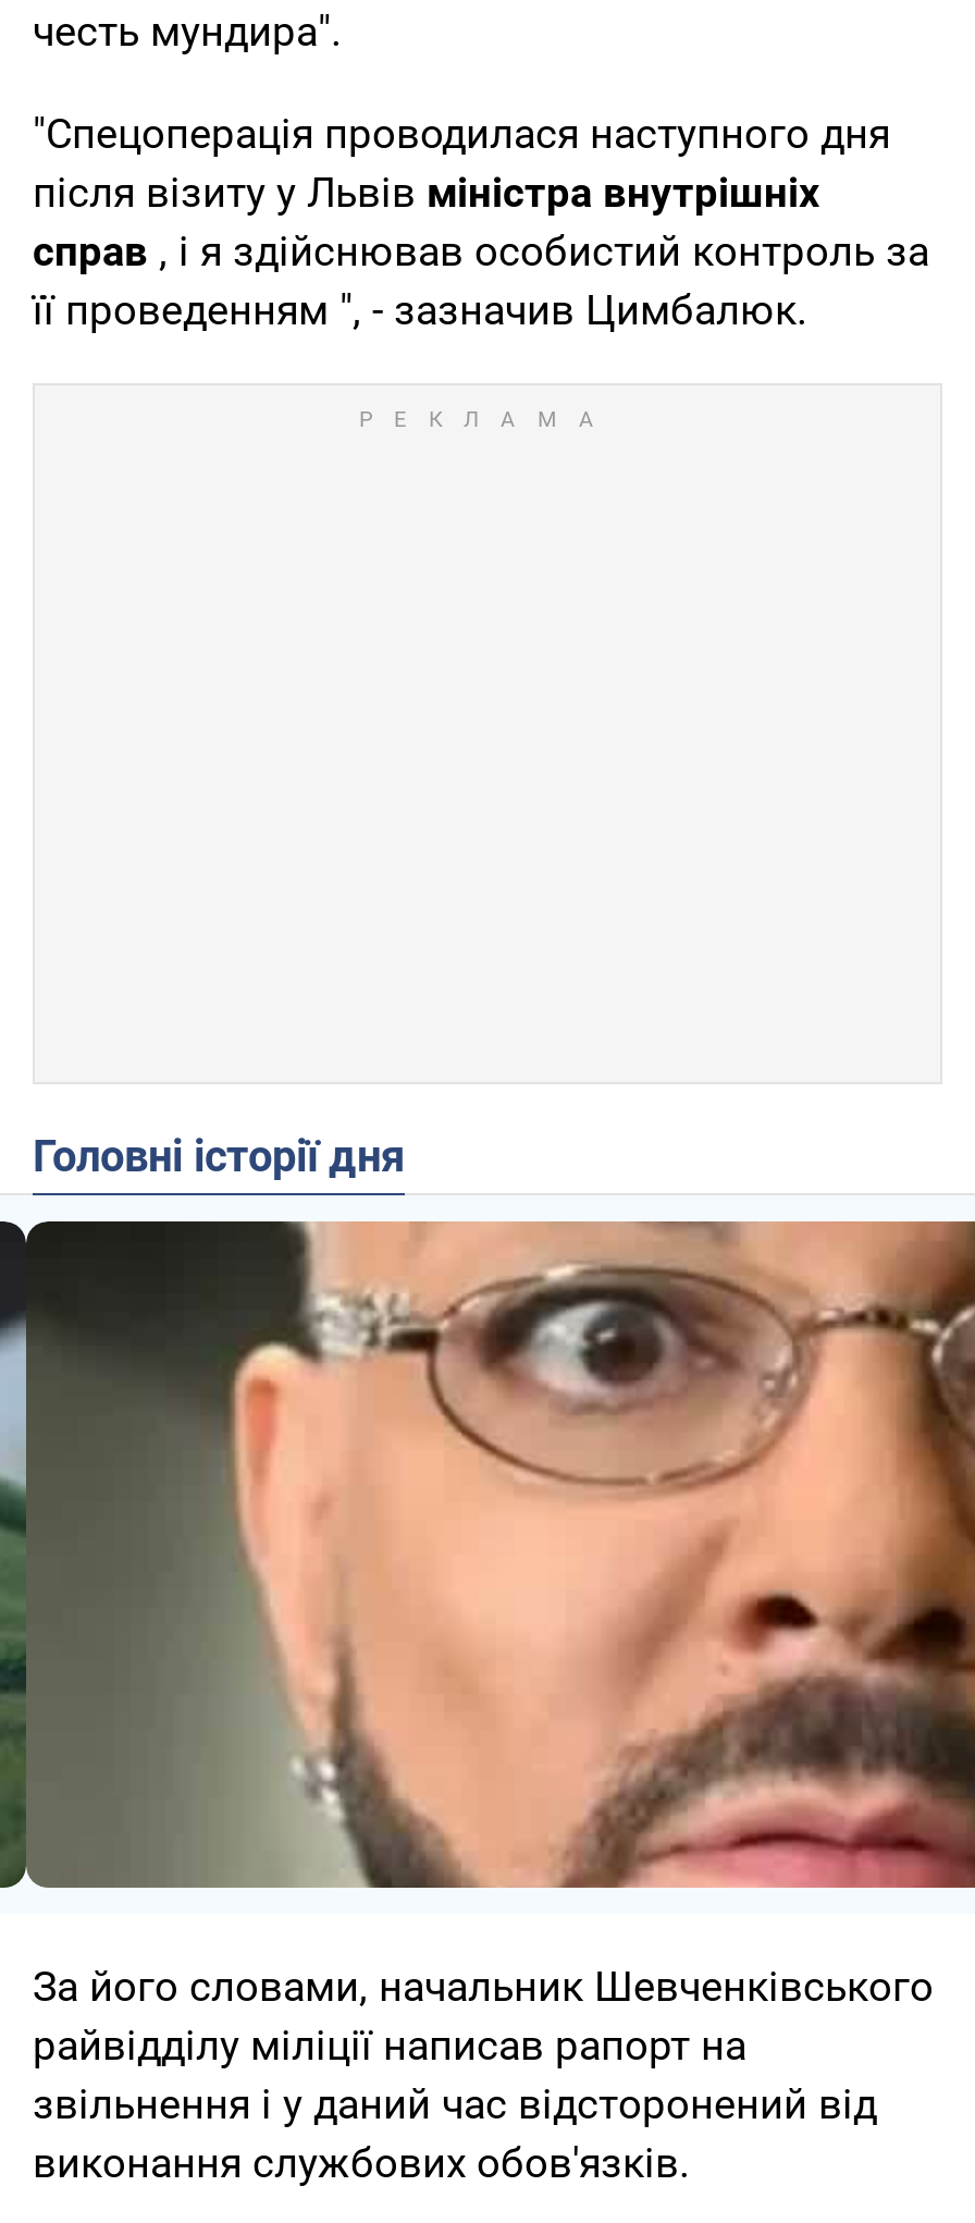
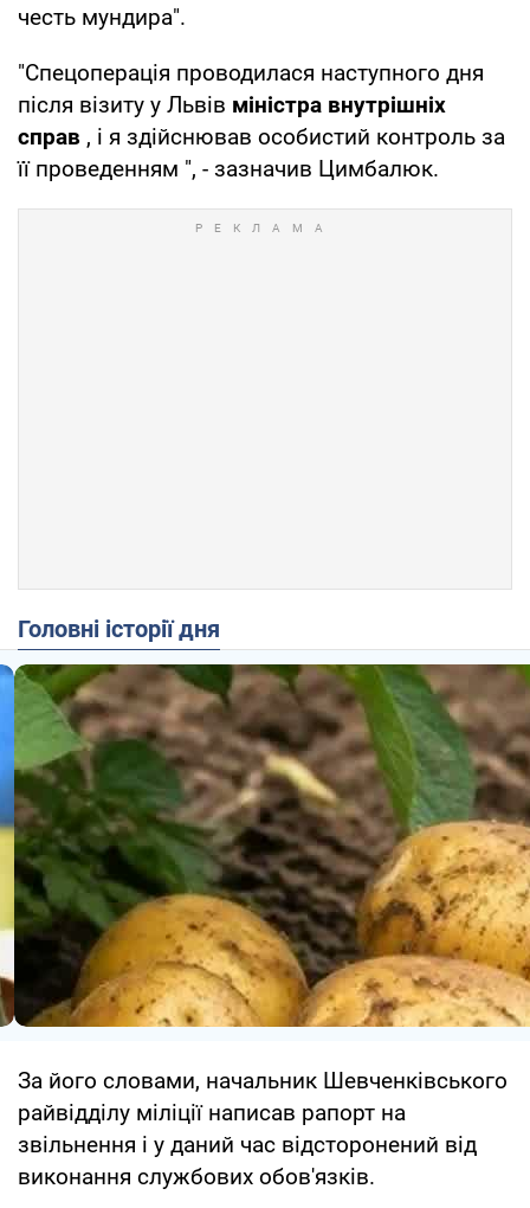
[7,1219,968,1890] [image] -> [4,663,526,1028] [image]

